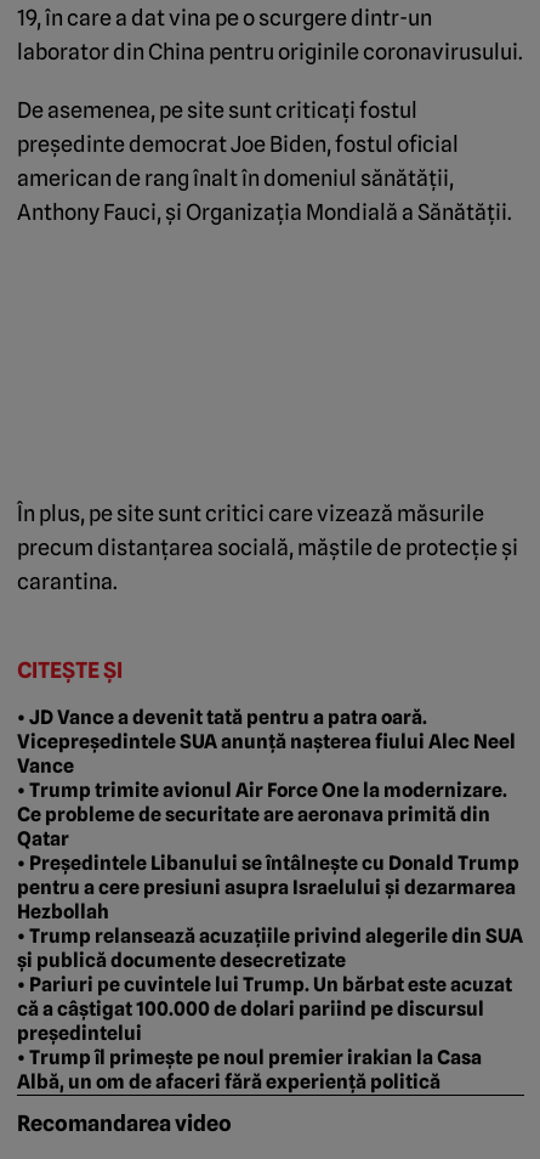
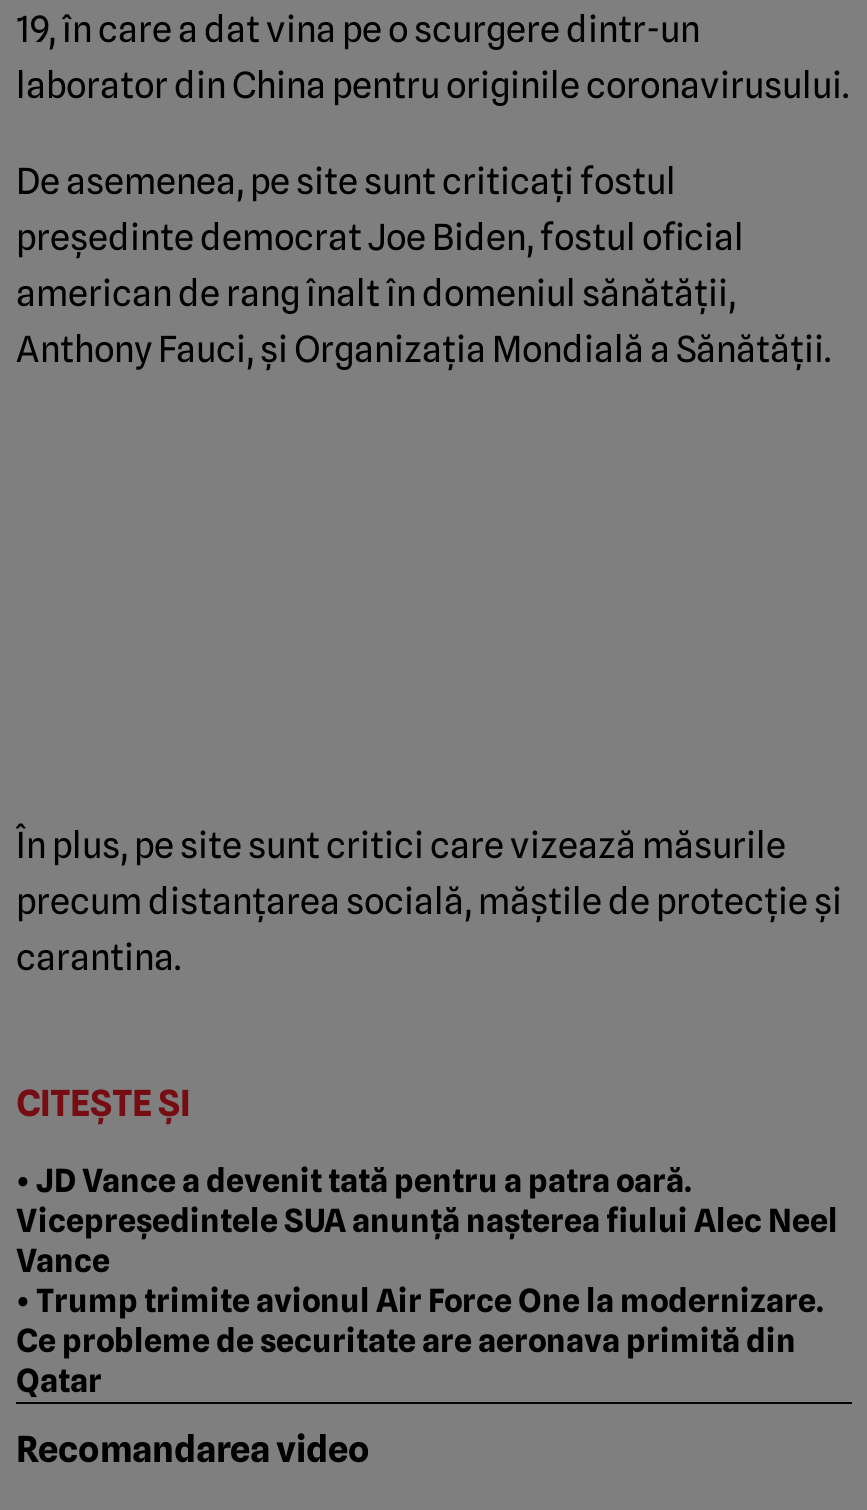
[17,851,523,1093] • Președintele Libanului se întâlnește cu Donald Trump | pentru a cere presiuni asupra Israelului și dezarmarea | Hezbollah | • Trump relansează acuzațiile privind alegerile din SUA | și publică documente desecretizate | • Pariuri pe cuvintele lui Trump. Un bărbat este acuzat | că a câștigat 100.000 de dolari pariind pe discursul | președintelui | • Trump îl primește pe noul premier irakian la Casa | Albă, un om de afaceri fără experiență politică -> none

